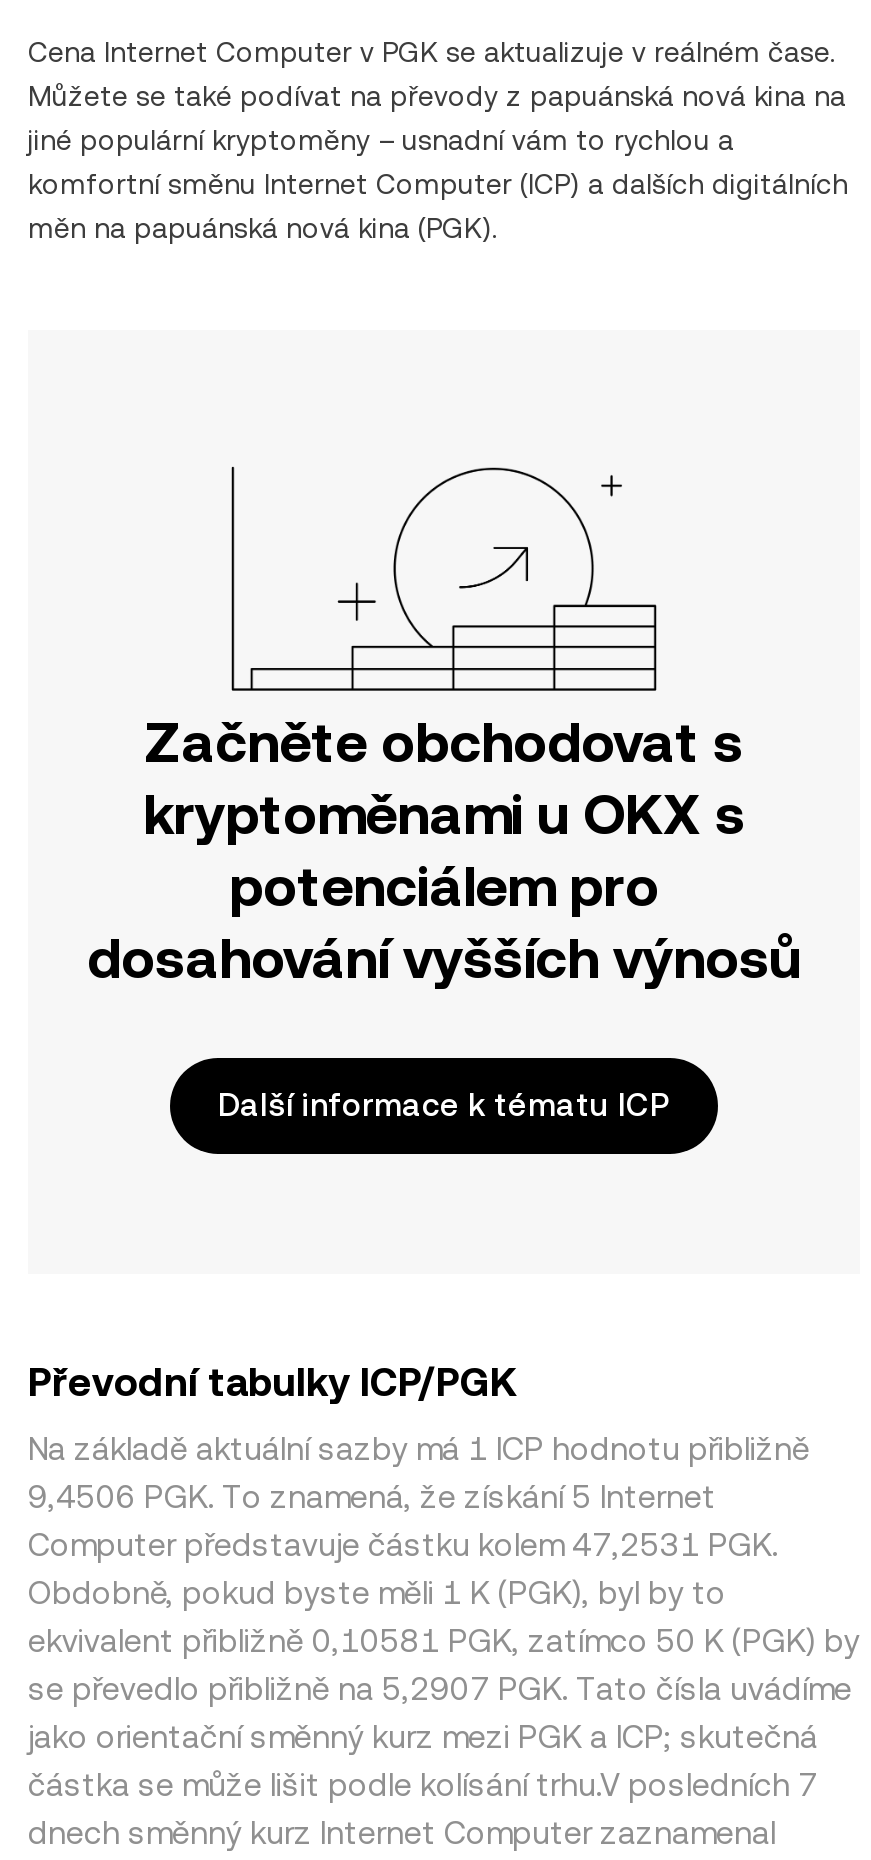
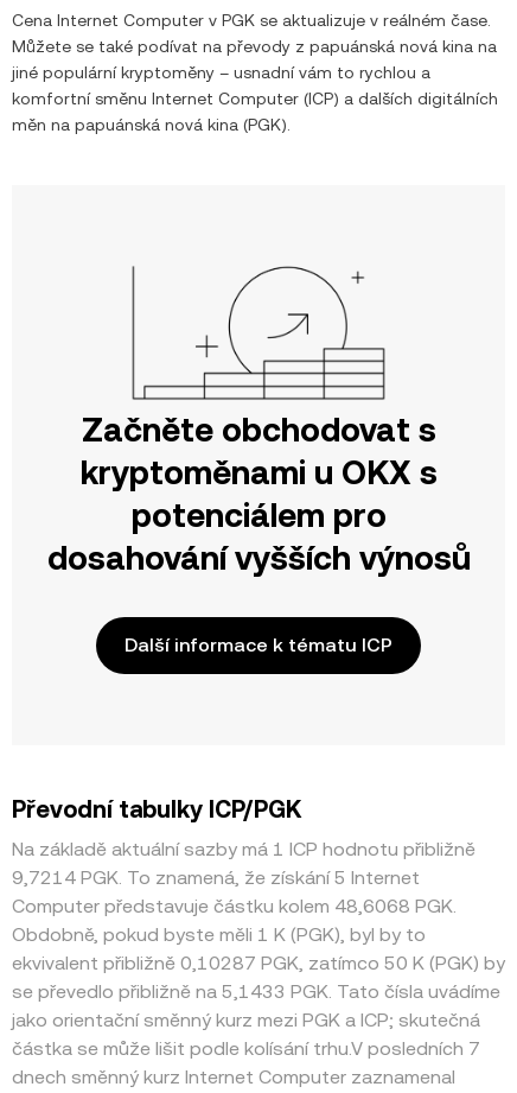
[28,1478,716,1516] 9,4506 PGK. To znamená, že získání 5 Internet -> [12,866,420,889] 9,7214 PGK. To znamená, že získání 5 Internet
[28,1526,778,1564] Computer představuje částku kolem 47,2531 PGK. -> [12,895,457,917] Computer představuje částku kolem 48,6068 PGK.
[28,1622,860,1660] ekvivalent přibližně 0,10581 PGK, zatímco 50 K (PGK) by -> [12,952,505,974] ekvivalent přibližně 0,10287 PGK, zatímco 50 K (PGK) by
[28,1670,852,1708] se převedlo přibližně na 5,2907 PGK. Tato čísla uvádíme -> [12,980,500,1003] se převedlo přibližně na 5,1433 PGK. Tato čísla uvádíme

